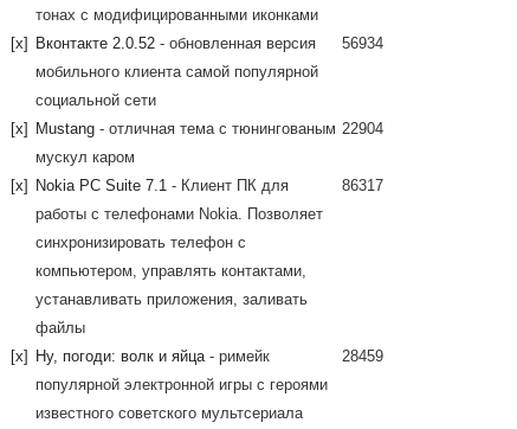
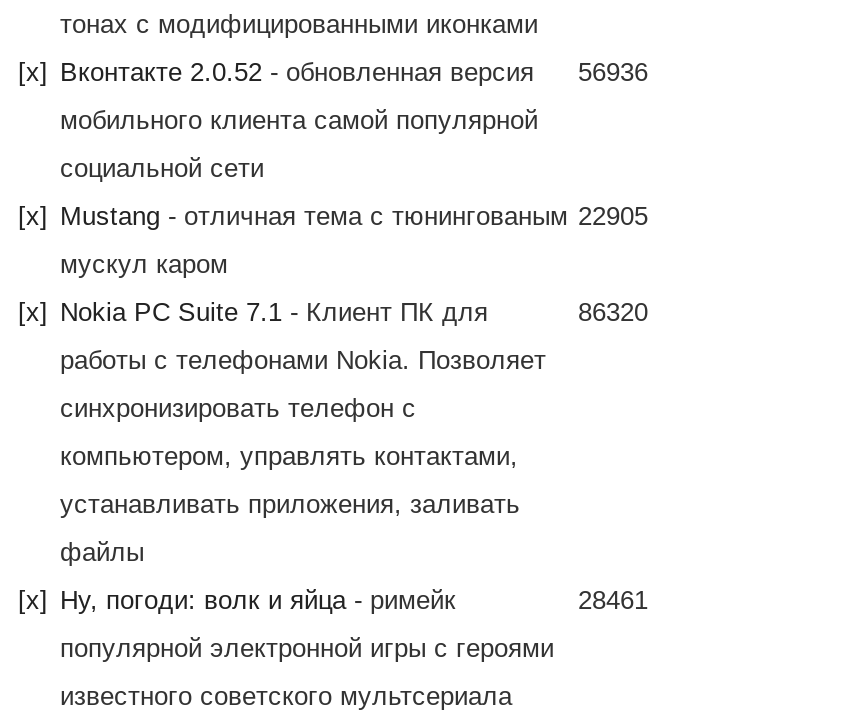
[11,34,383,52] [x] Вконтакте 2.0.52 - обновленная версия 56934 -> [18,57,648,87] [x] Вконтакте 2.0.52 - обновленная версия 56936
[11,119,383,137] [x] Mustang - отличная тема с тюнингованым 22904 -> [18,201,648,231] [x] Mustang - отличная тема с тюнингованым 22905
[342,176,383,194] 86317 -> [578,297,648,327] 86320
[342,347,383,364] 28459 -> [578,585,648,615] 28461

